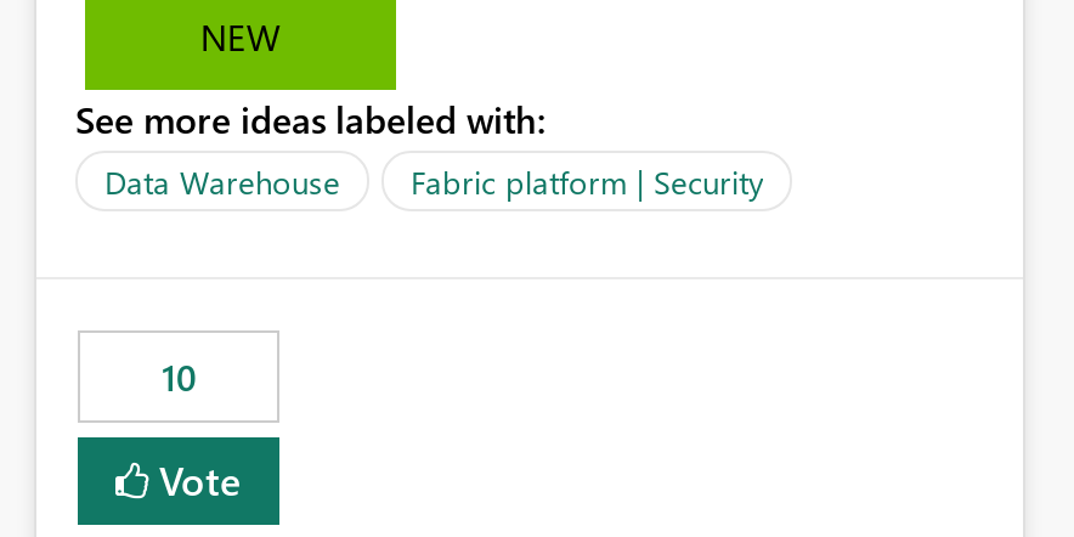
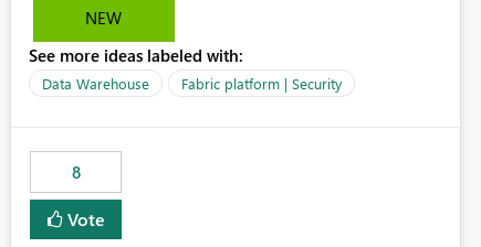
[162,353,196,402] 10 -> [71,161,80,183] 8

